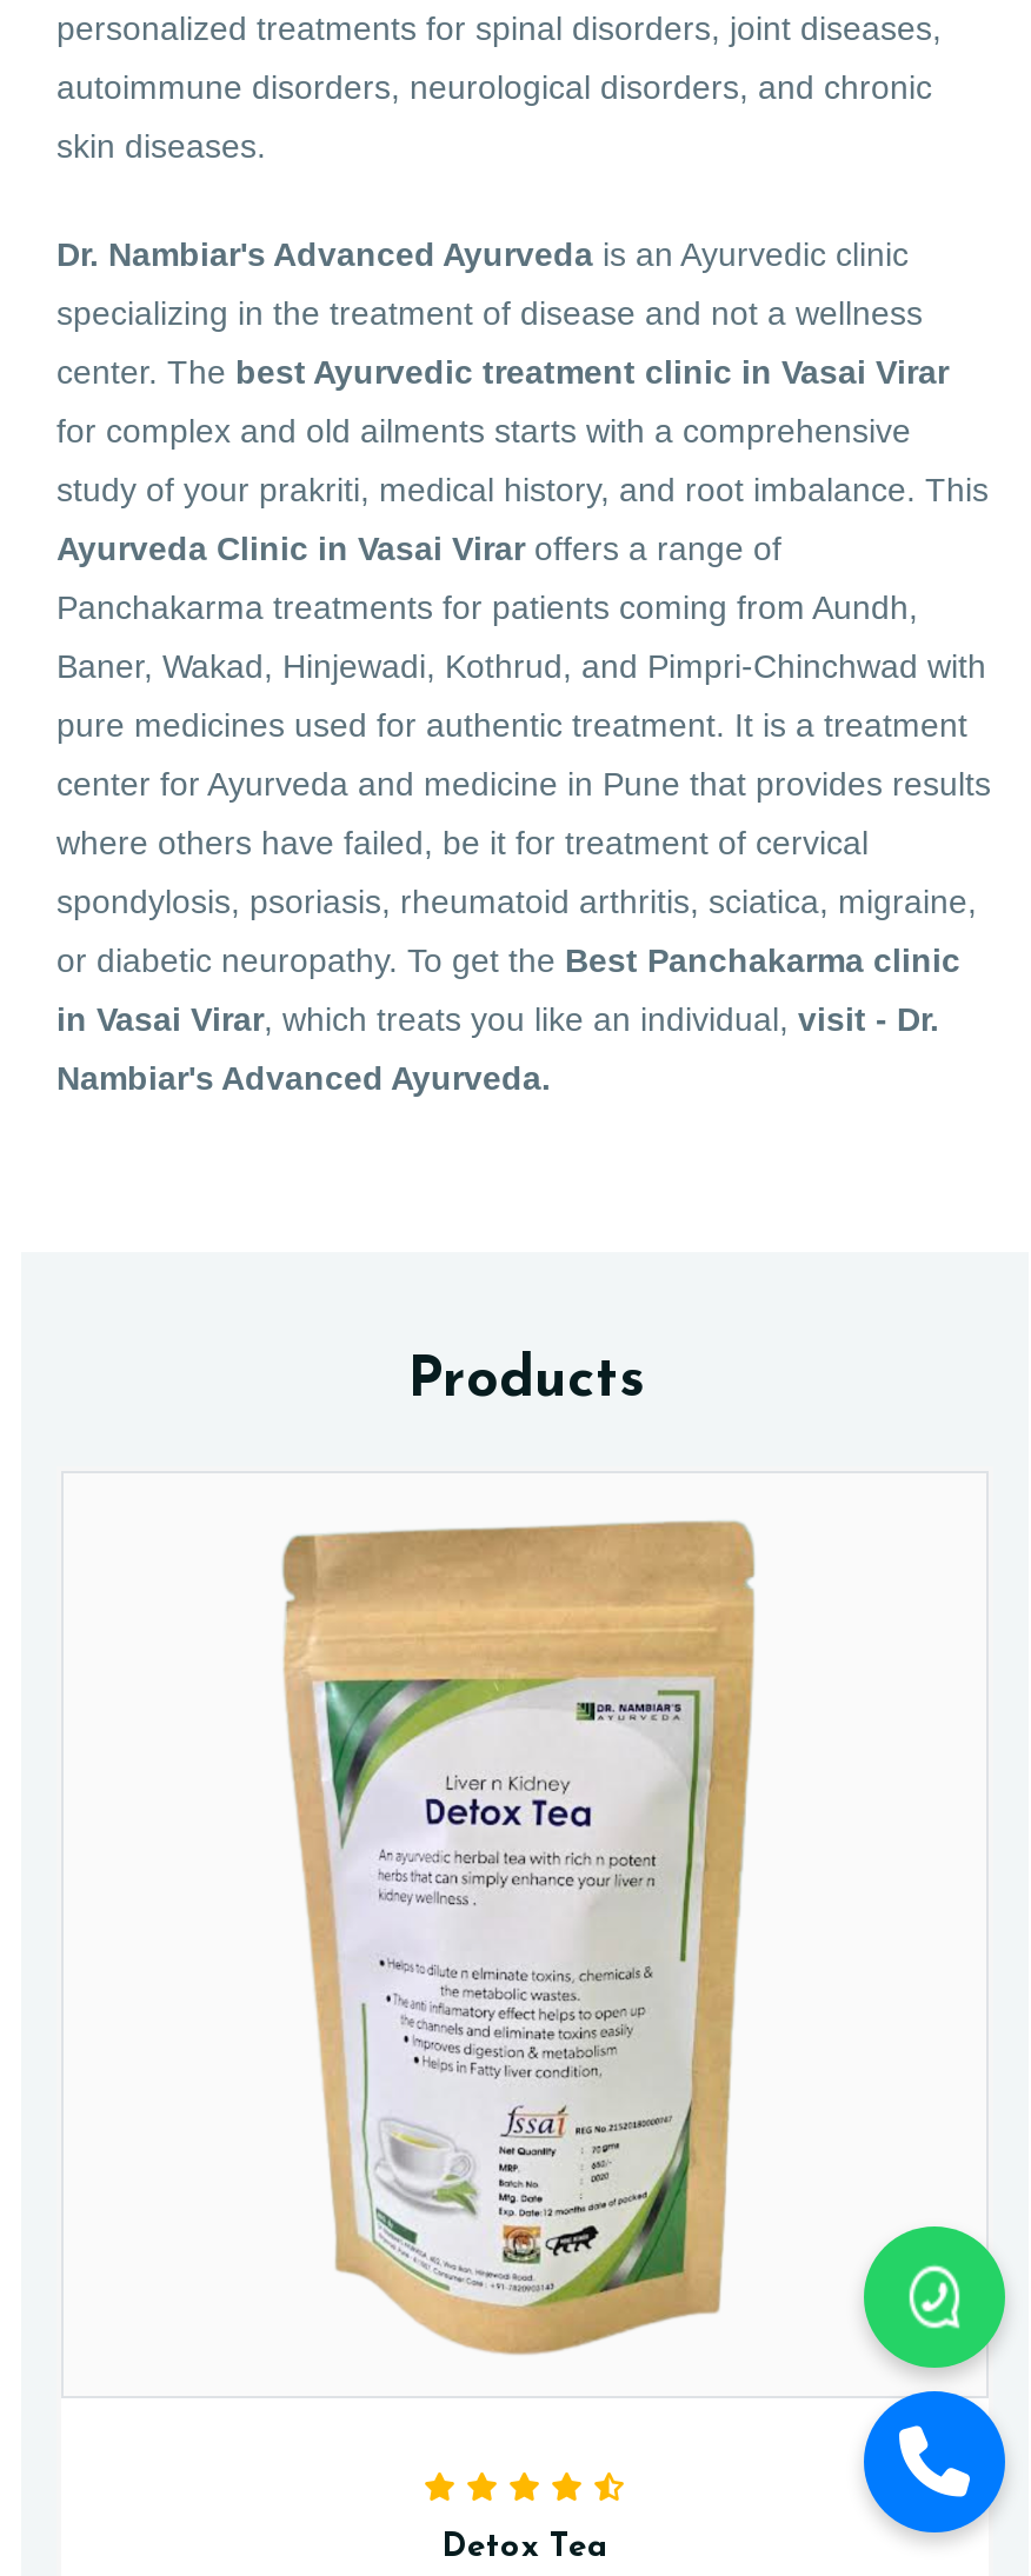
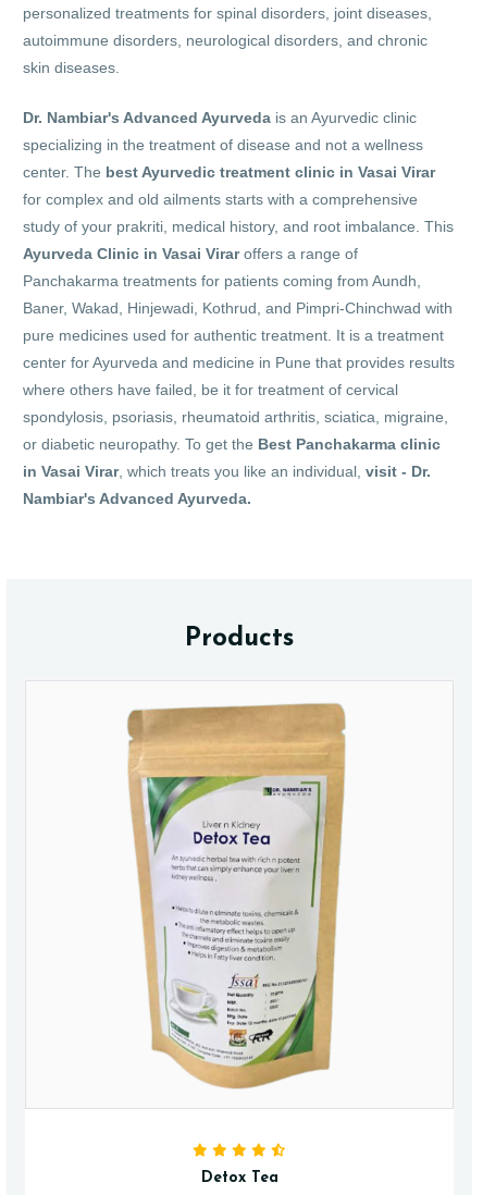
[859,2224,1010,2542] [image] -> none

